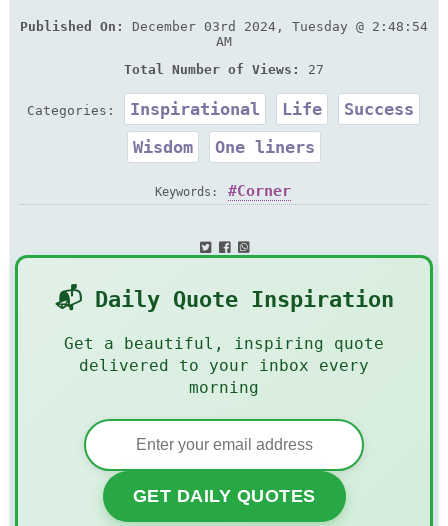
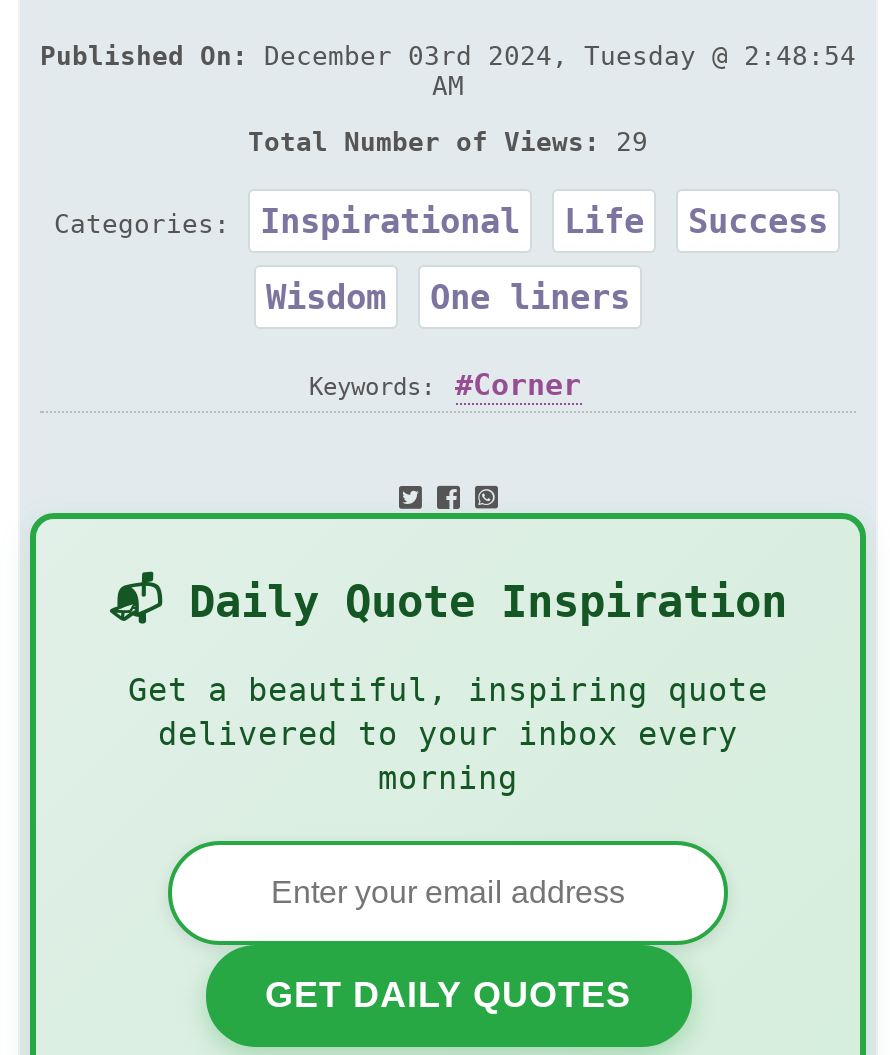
[124,62,324,77] Total Number of Views: 27 -> [248,128,648,158] Total Number of Views: 29

